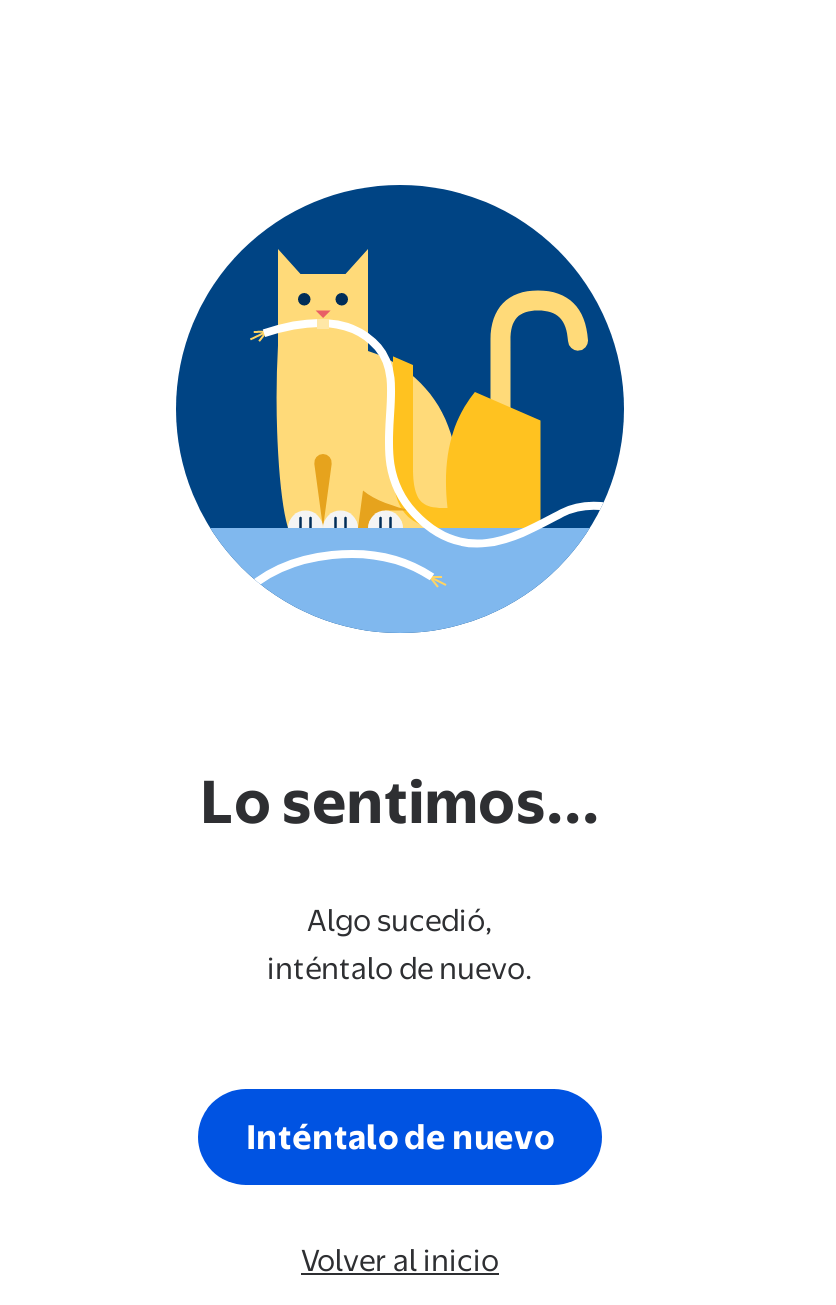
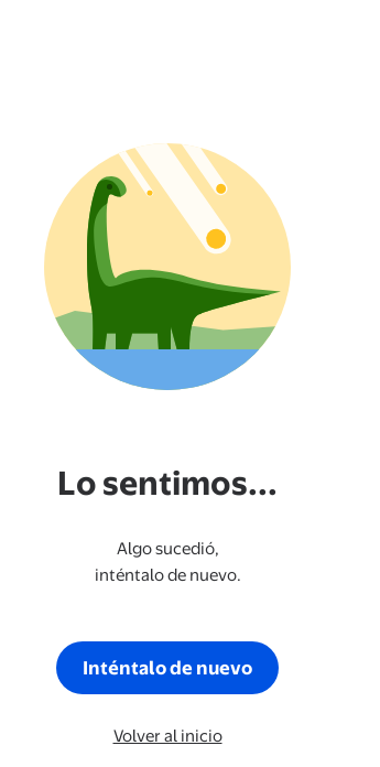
[174,183,626,589] [image] -> [44,143,291,365] [image]

